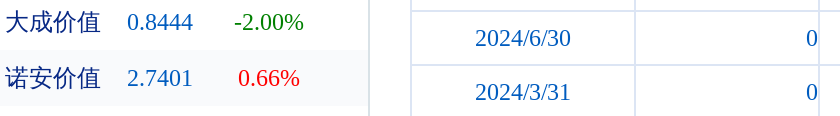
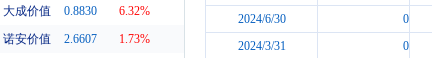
[127,8,193,36] 0.8444 -> [63,4,96,18] 0.8830
[234,8,304,36] -2.00% -> [119,4,150,18] 6.32%
[127,64,193,92] 2.7401 -> [63,32,96,46] 2.6607
[238,64,300,92] 0.66% -> [119,32,150,46] 1.73%

